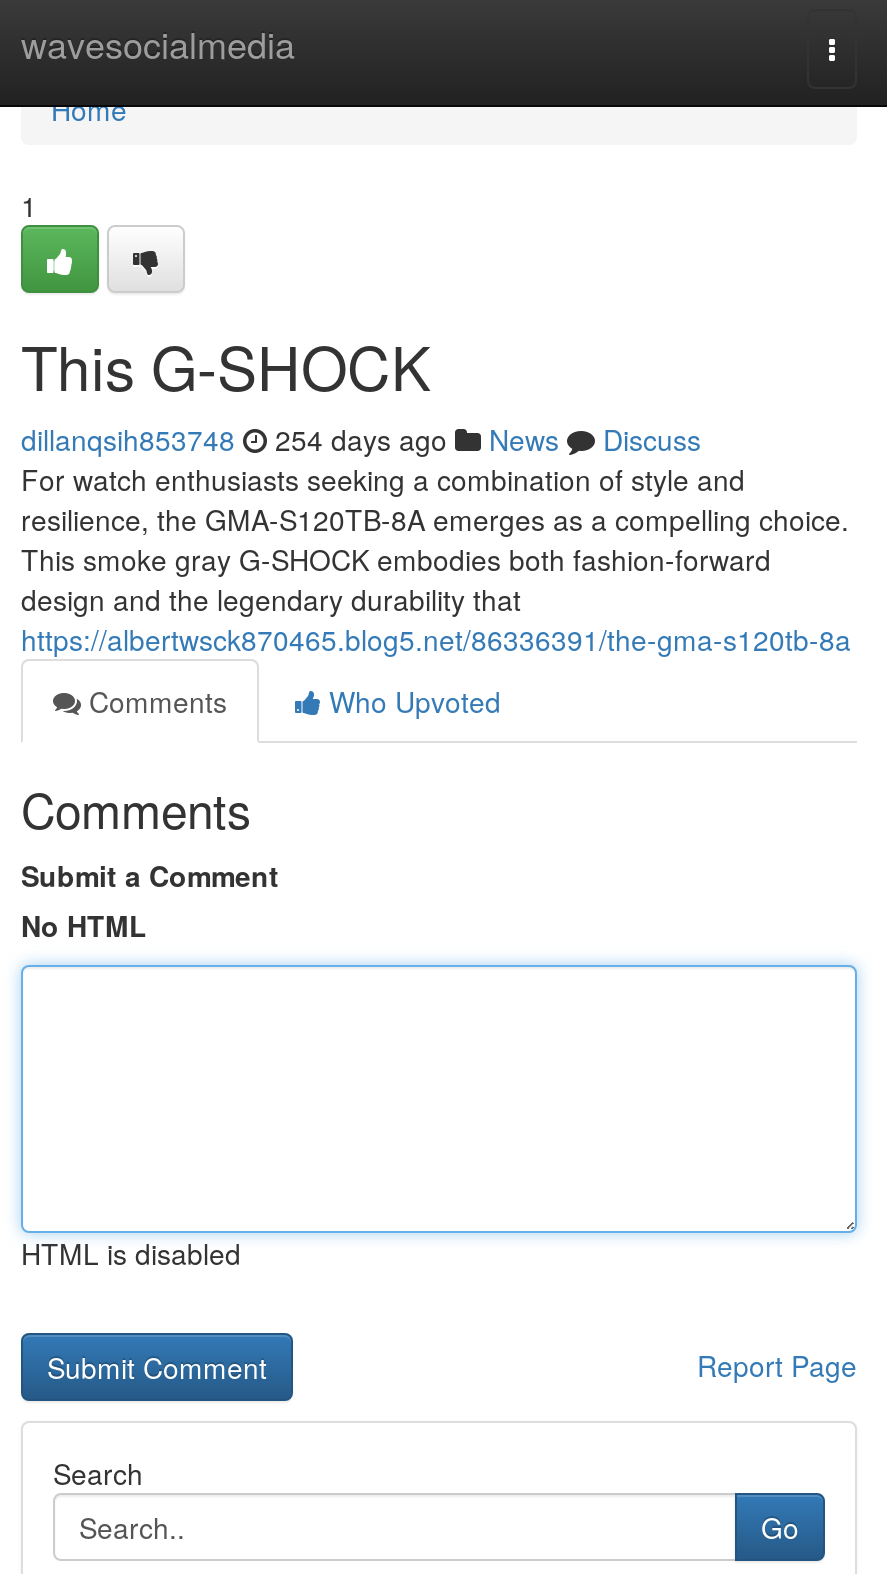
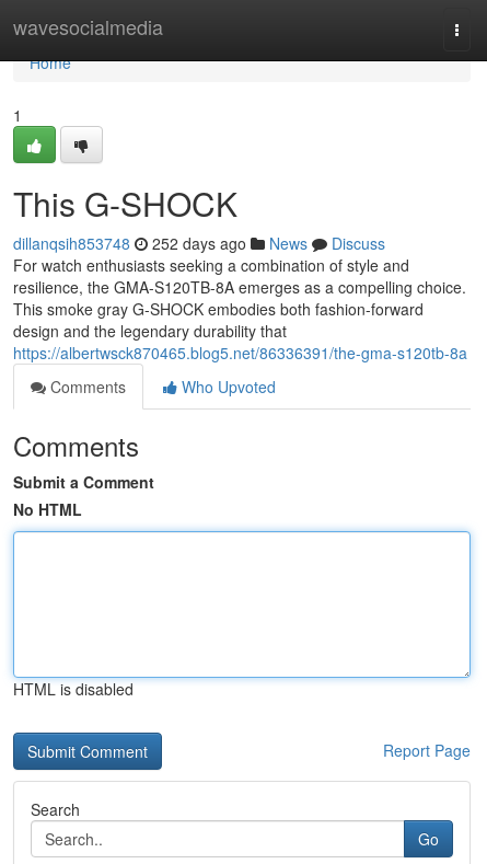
[21,419,701,459] dillanqsih853748 254 days ago News Discuss -> [13,232,385,254] dillanqsih853748 252 days ago News Discuss

